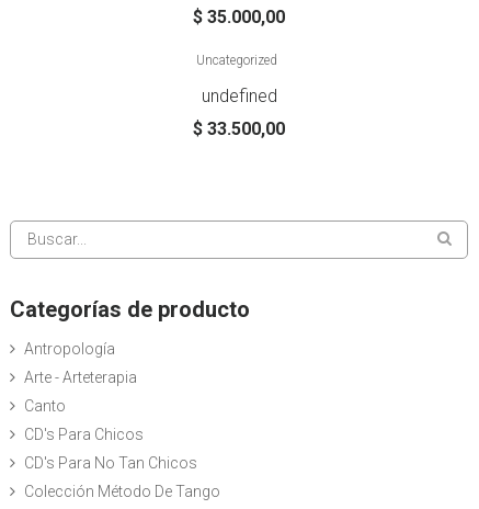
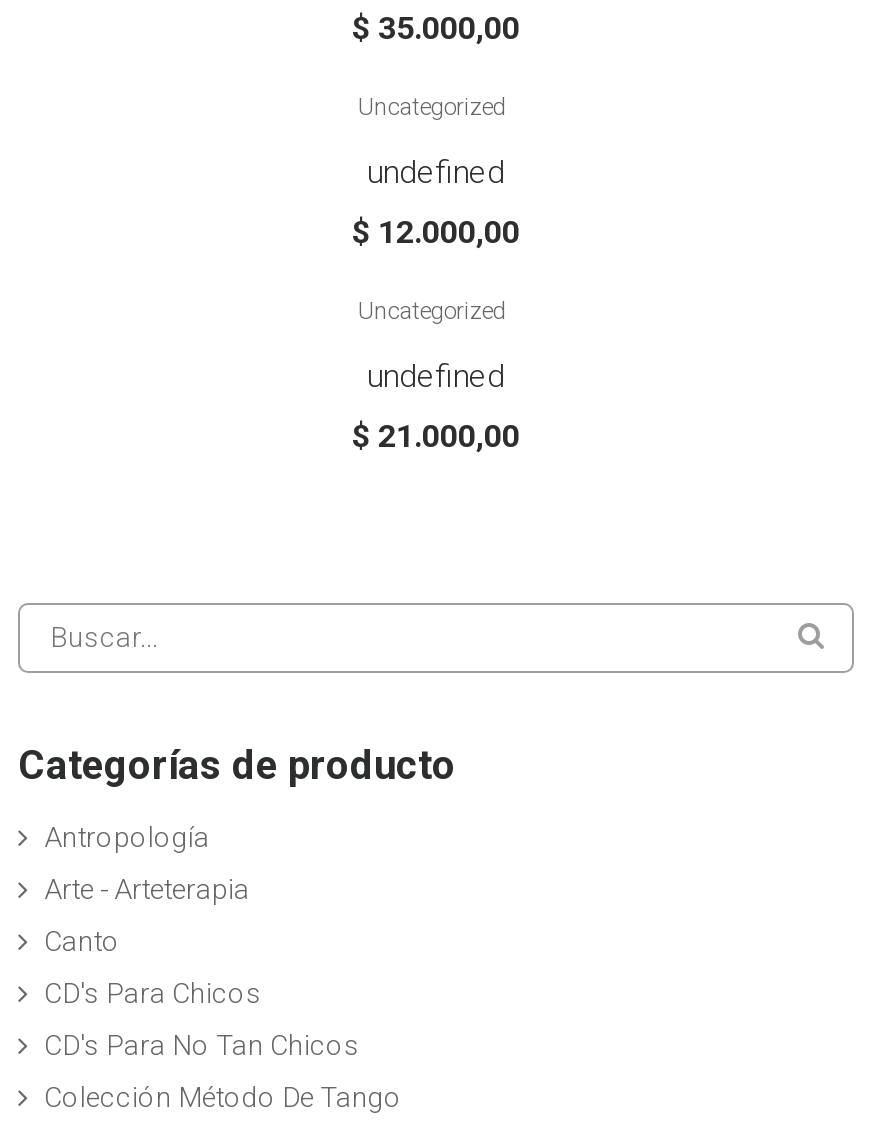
[193,118,285,139] $33.500,00 -> [352,213,520,455] $12.000,00 | Uncategorized | undefined | $21.000,00

